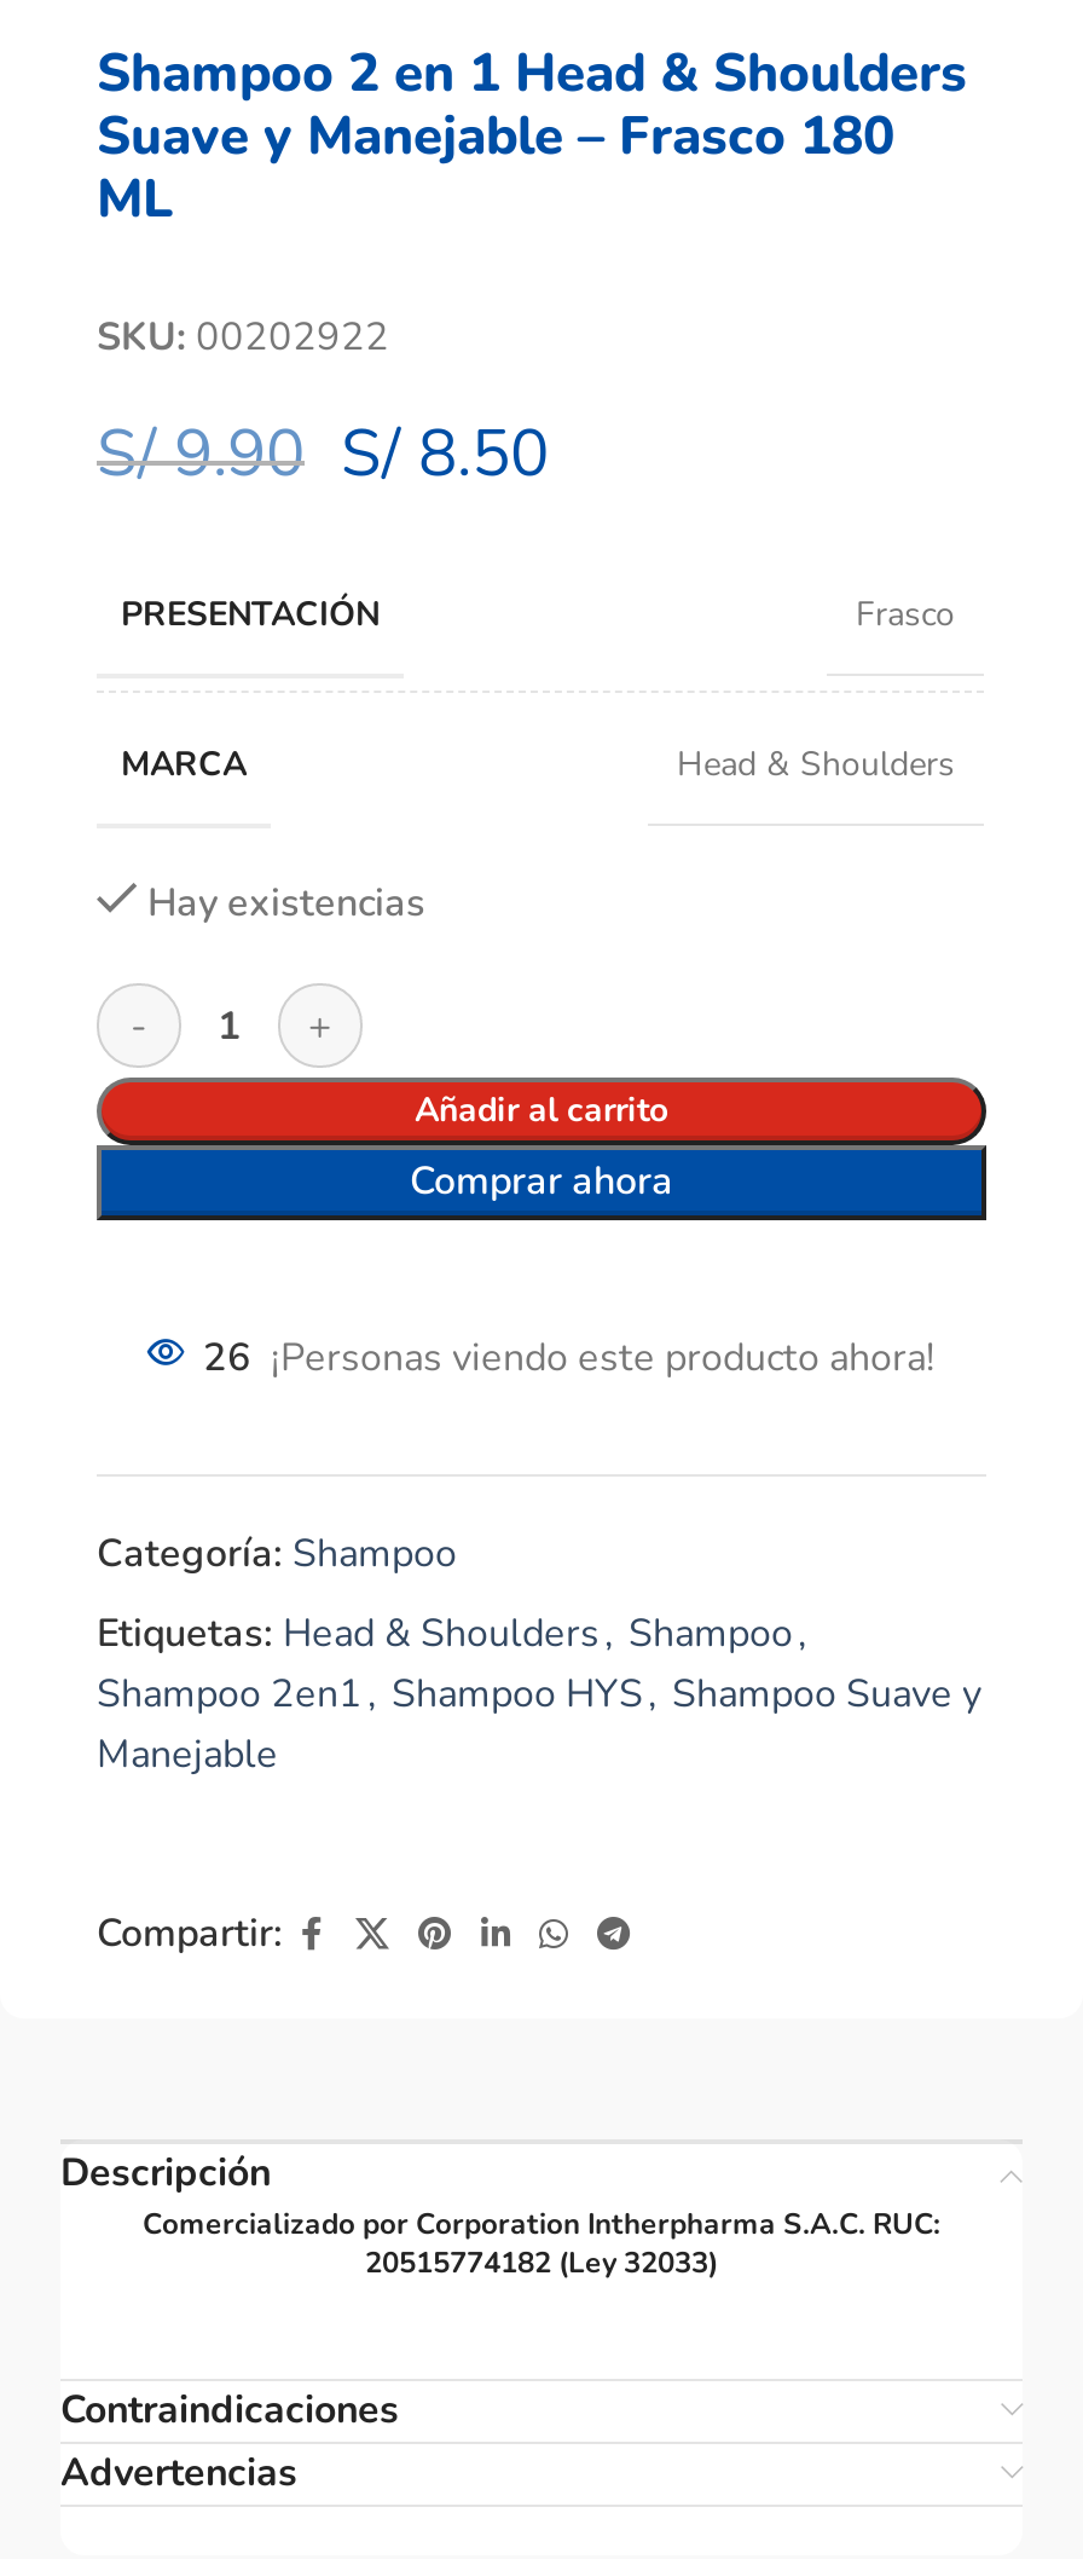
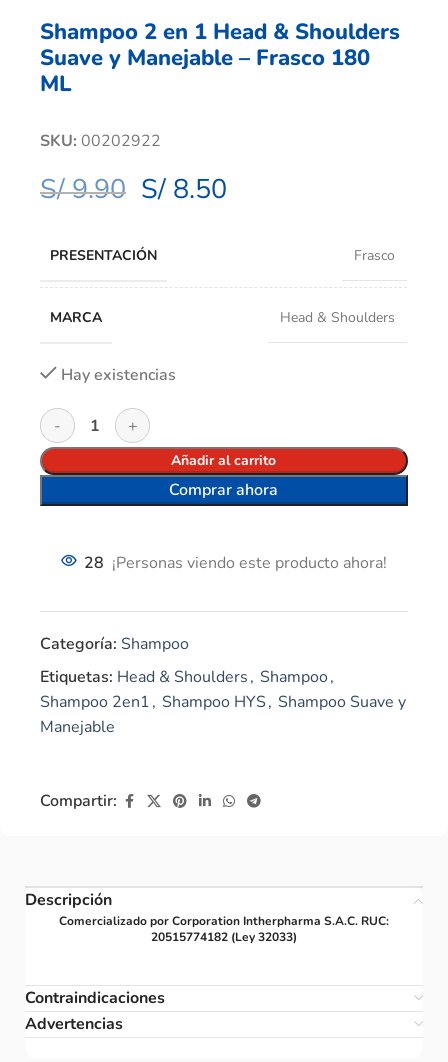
[203,1331,936,1384] 26 ¡Personas viendo este producto ahora! -> [84,552,387,574] 28 ¡Personas viendo este producto ahora!

